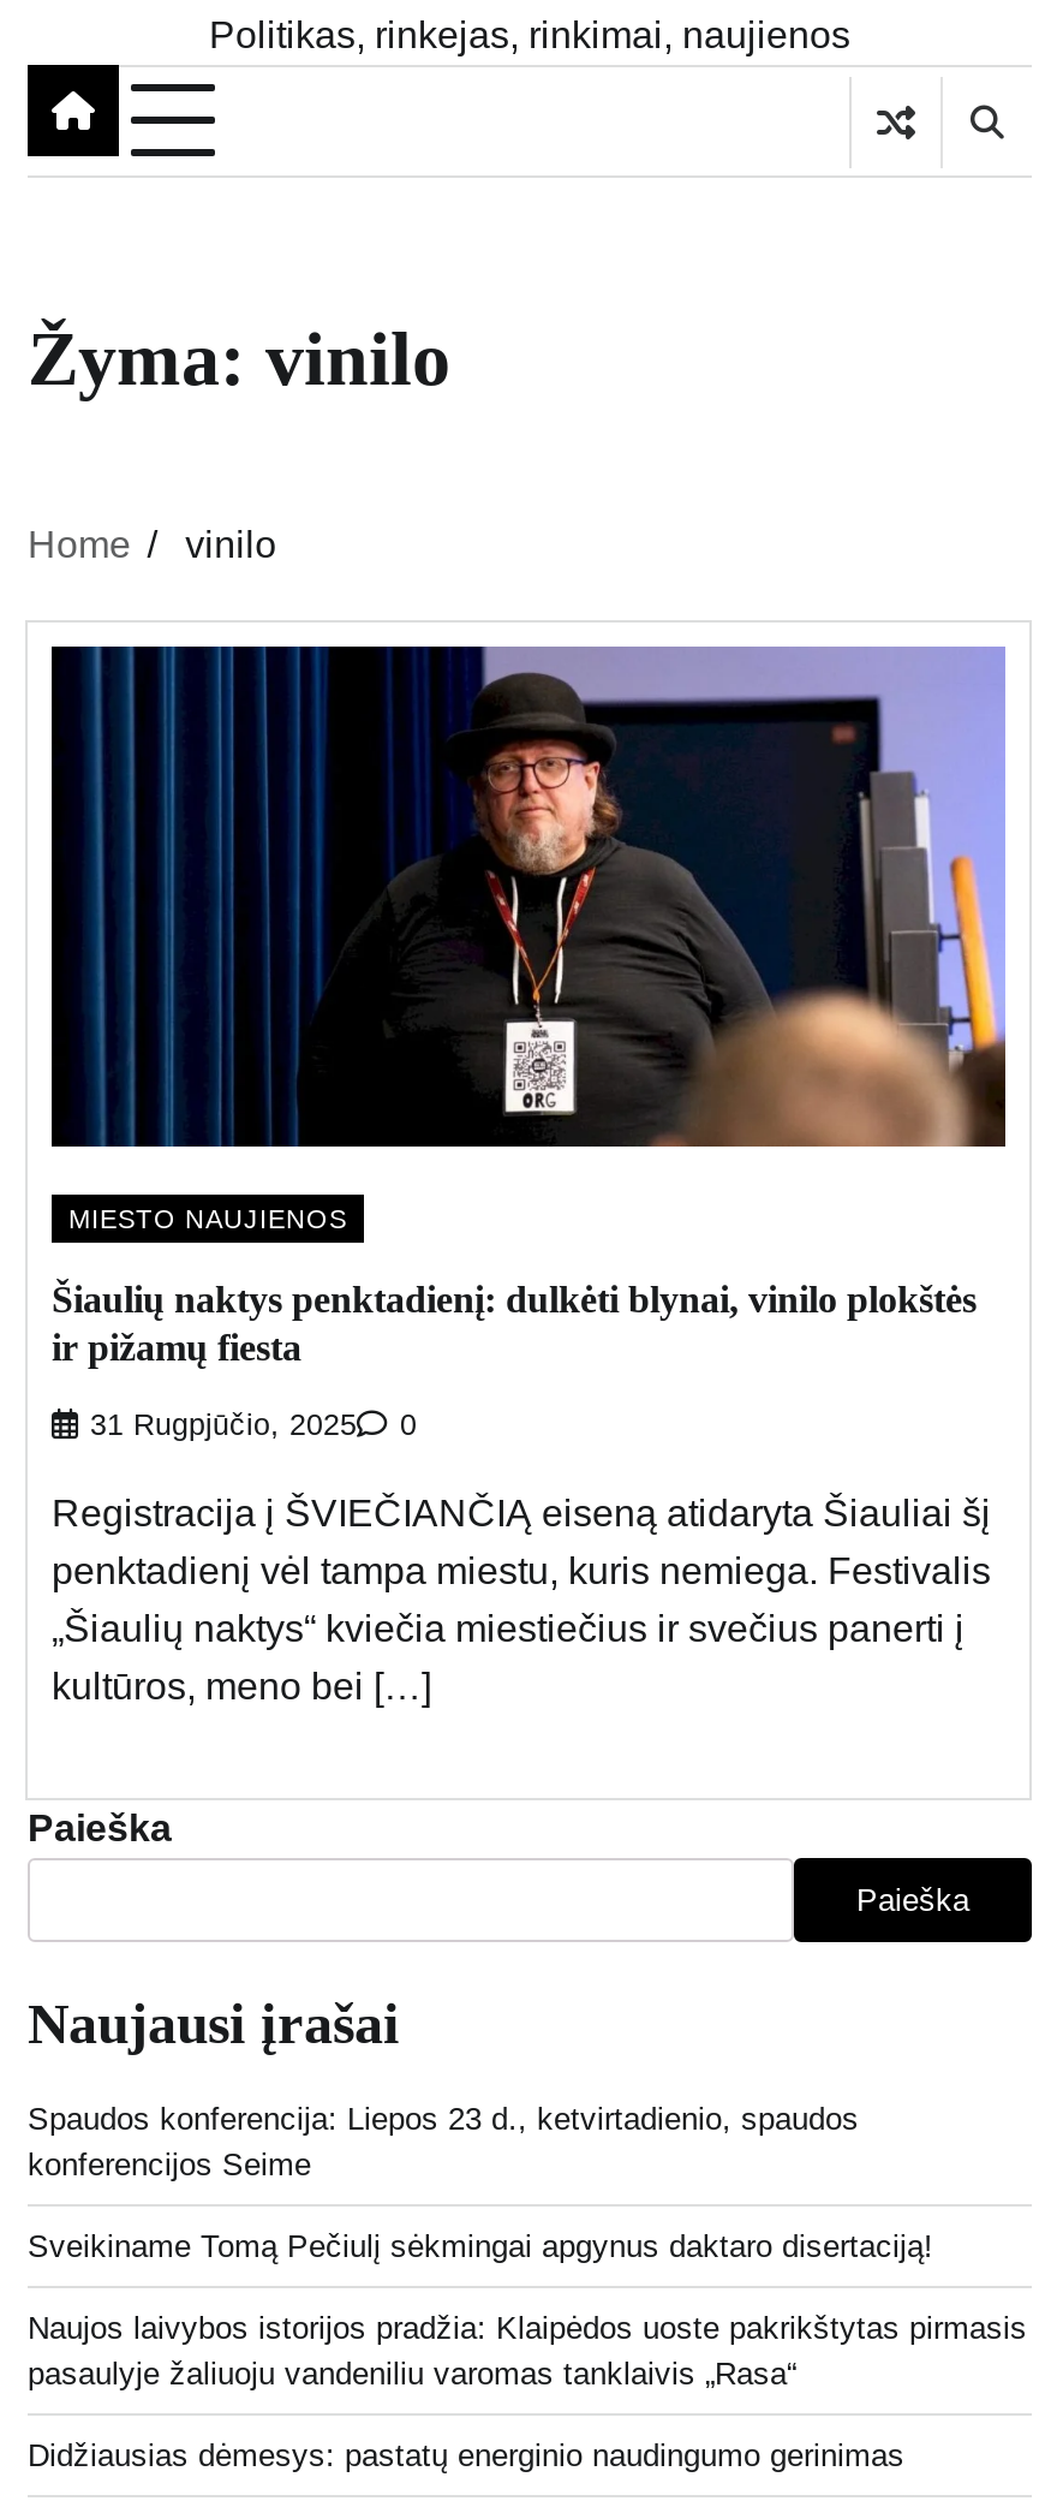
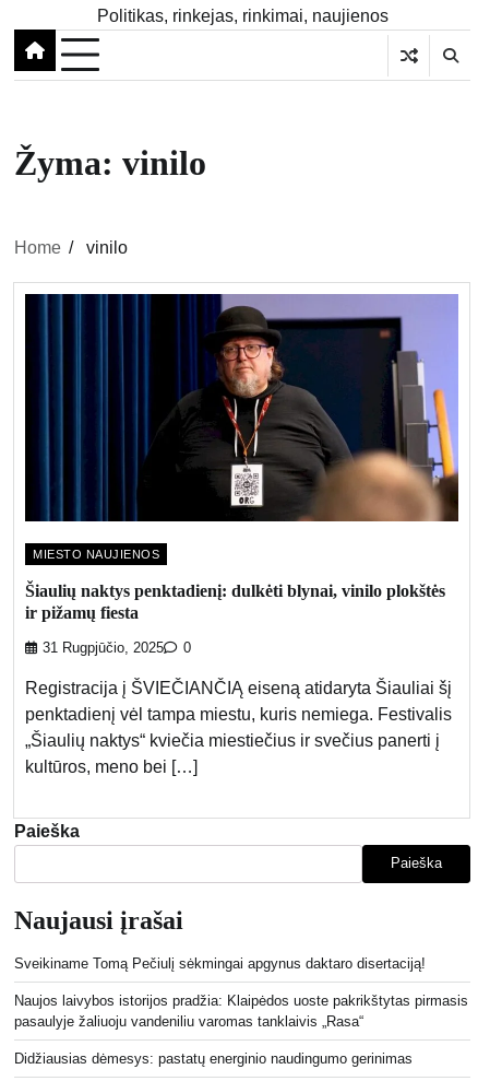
[28,2101,859,2183] Spaudos konferencija: Liepos 23 d., ketvirtadienio, spaudos | konferencijos Seime -> none

